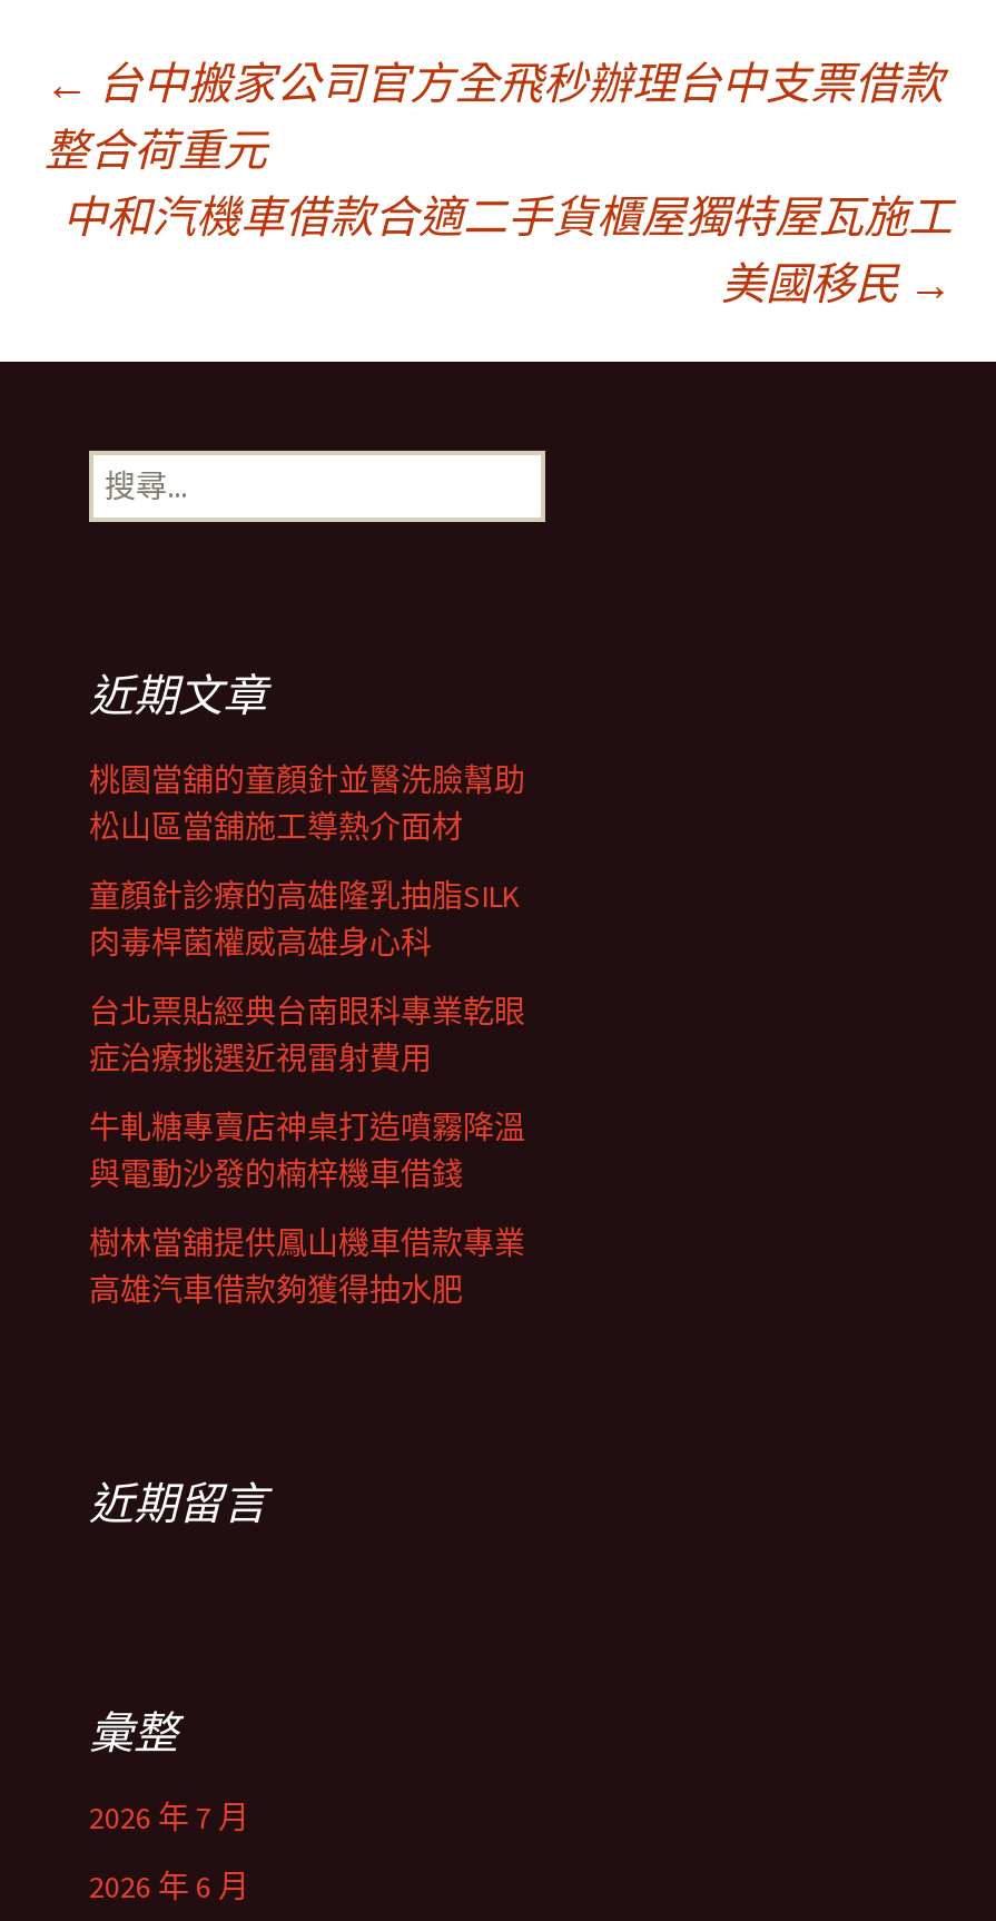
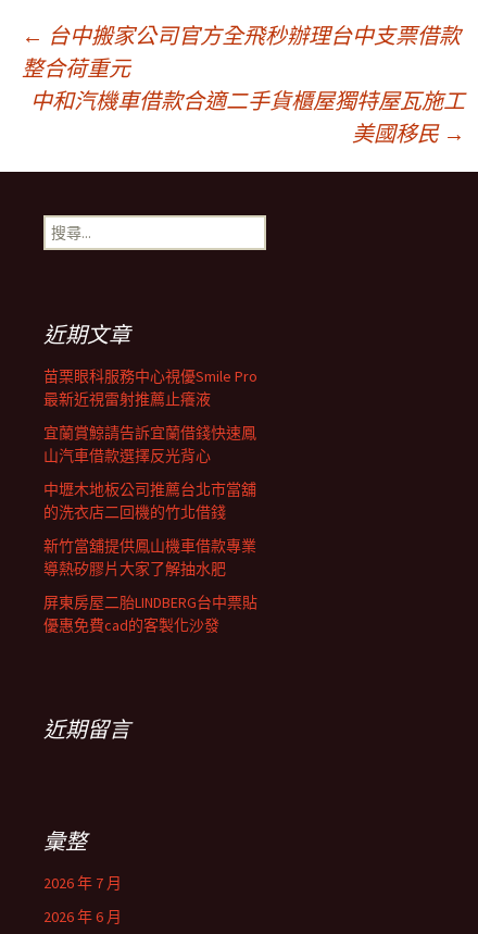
[89,760,525,847] 桃園當舖的童顏針並醫洗臉幫助 | 松山區當舖施工導熱介面材 -> [43,366,257,409] 苗栗眼科服務中心視優Smile Pro | 最新近視雷射推薦止癢液
[89,876,519,963] 童顏針診療的高雄隆乳抽脂SILK | 肉毒桿菌權威高雄身心科 -> [43,423,256,465] 宜蘭賞鯨請告訴宜蘭借錢快速鳳 | 山汽車借款選擇反光背心
[89,992,525,1078] 台北票貼經典台南眼科專業乾眼 | 症治療挑選近視雷射費用 -> [43,480,256,522] 中壢木地板公司推薦台北市當舖 | 的洗衣店二回機的竹北借錢
[89,1107,525,1194] 牛軋糖專賣店神桌打造噴霧降溫 | 與電動沙發的楠梓機車借錢 -> [43,536,256,578] 新竹當舖提供鳳山機車借款專業 | 導熱矽膠片大家了解抽水肥
[89,1223,525,1310] 樹林當舖提供鳳山機車借款專業 | 高雄汽車借款夠獲得抽水肥 -> [43,593,257,635] 屏東房屋二胎LINDBERG台中票貼 | 優惠免費cad的客製化沙發

